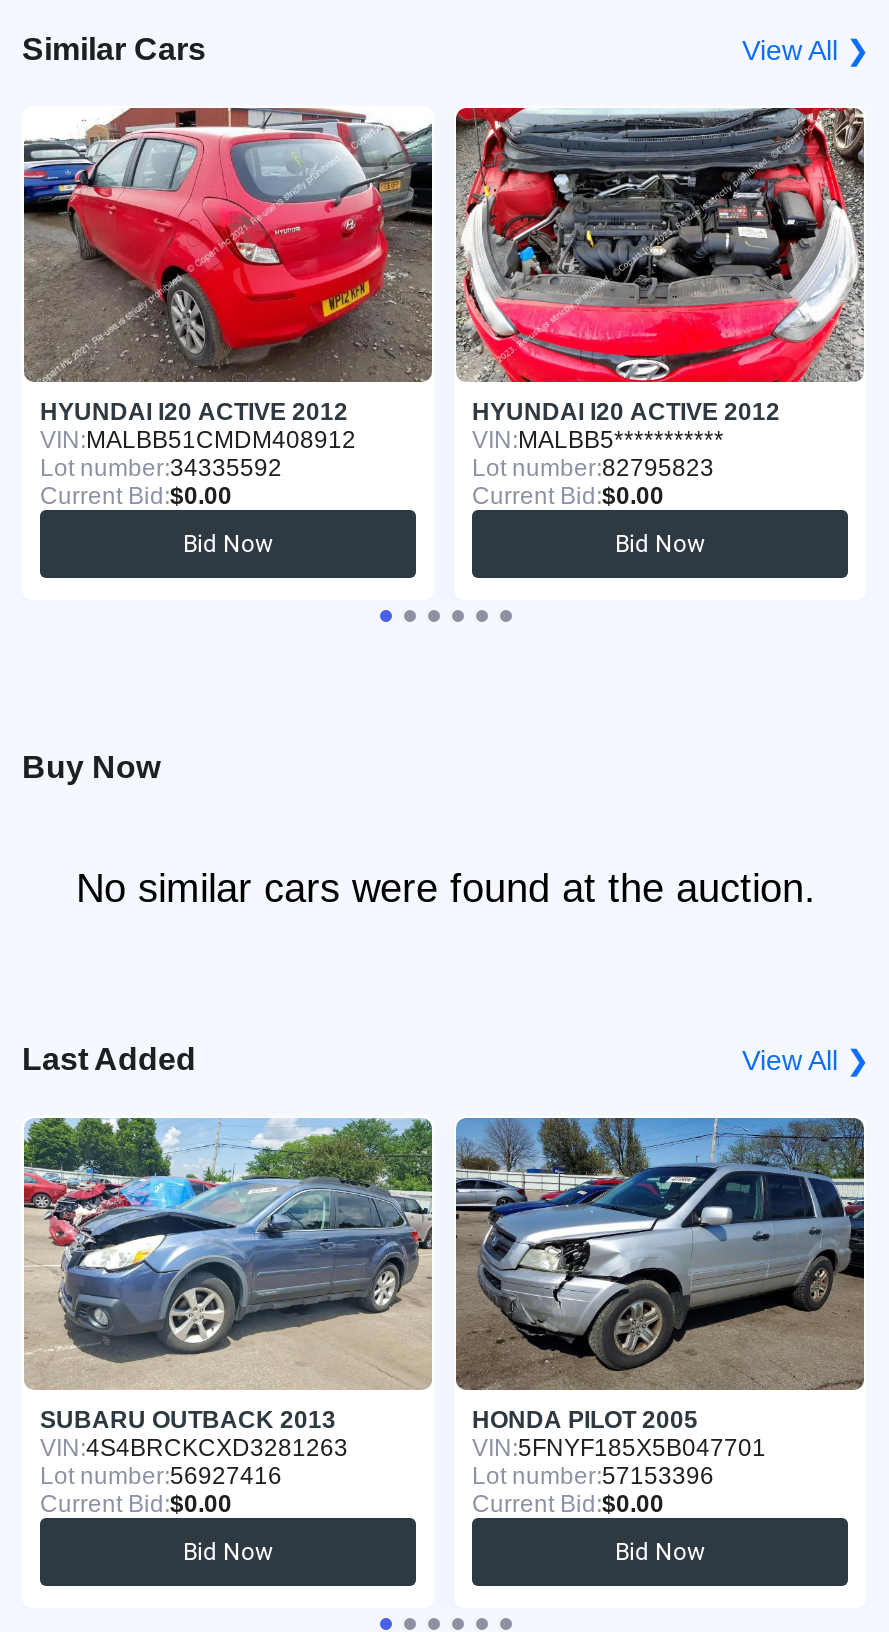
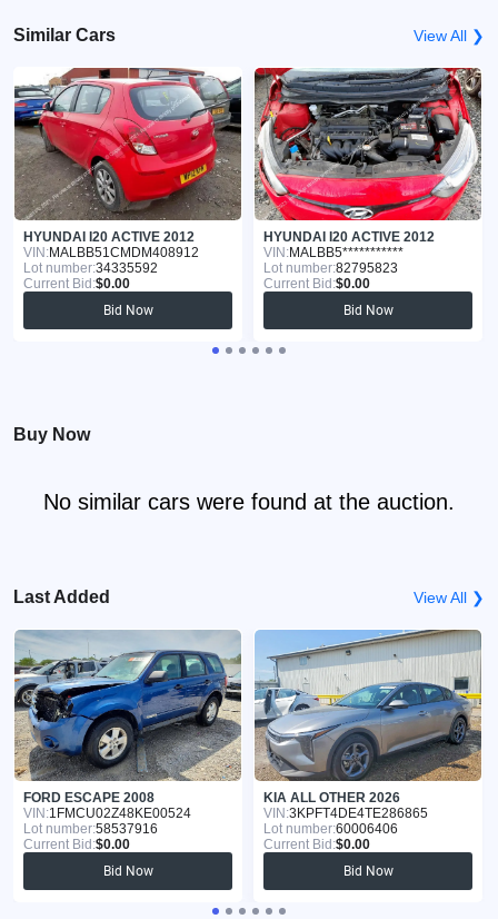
[22,1118,432,1491] [image] | SUBARU OUTBACK 2013 | VIN: 4S4BRCKCXD3281263 | Lot number:56927416 -> [13,631,241,837] [image] | FORD ESCAPE 2008 | VIN: 1FMCU02Z48KE00524 | Lot number:58537916
[454,1116,866,1491] [image] | HONDA PILOT 2005 | VIN: 5FNYF185X5B047701 | Lot number:57153396 -> [255,629,482,837] [image] | KIA ALL OTHER 2026 | VIN: 3KPFT4DE4TE286865 | Lot number:60006406

